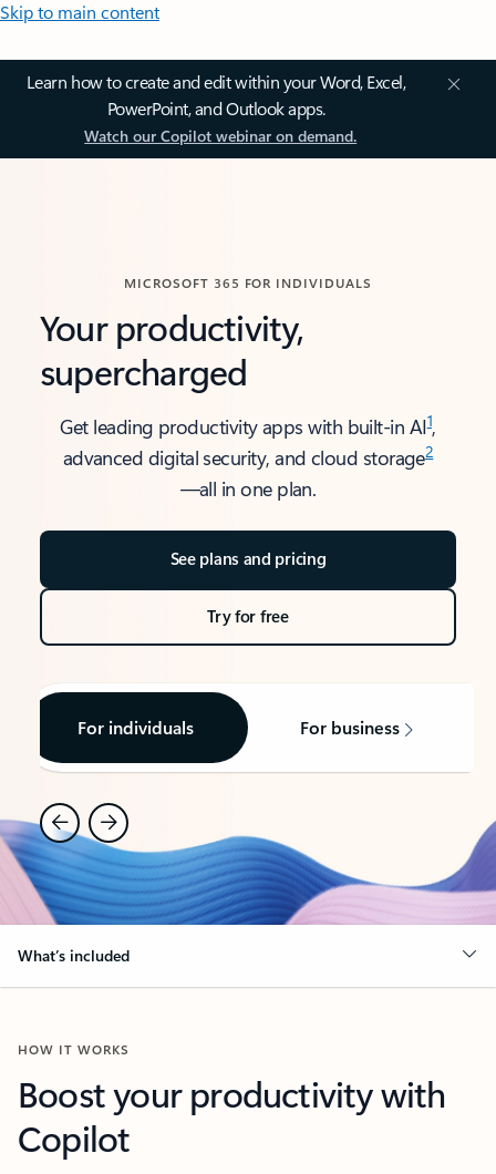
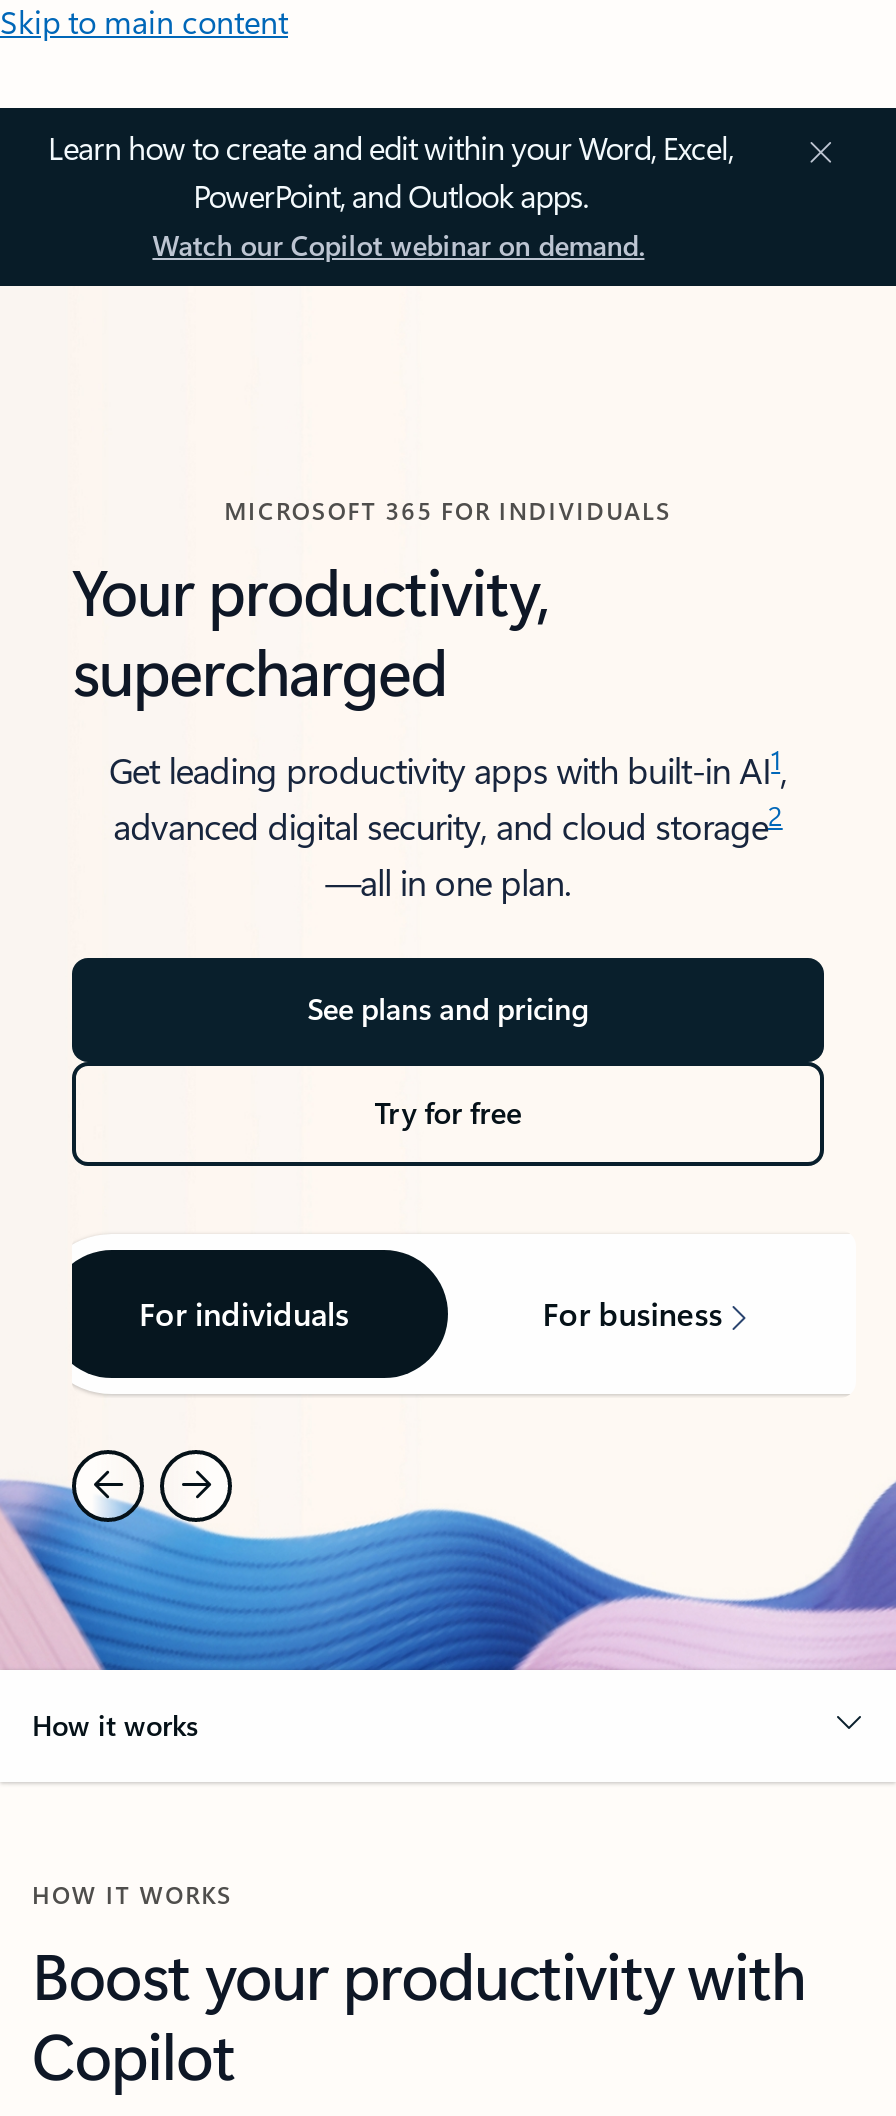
[18,945,130,966] What’s included -> [32,1706,198,1744] How it works

